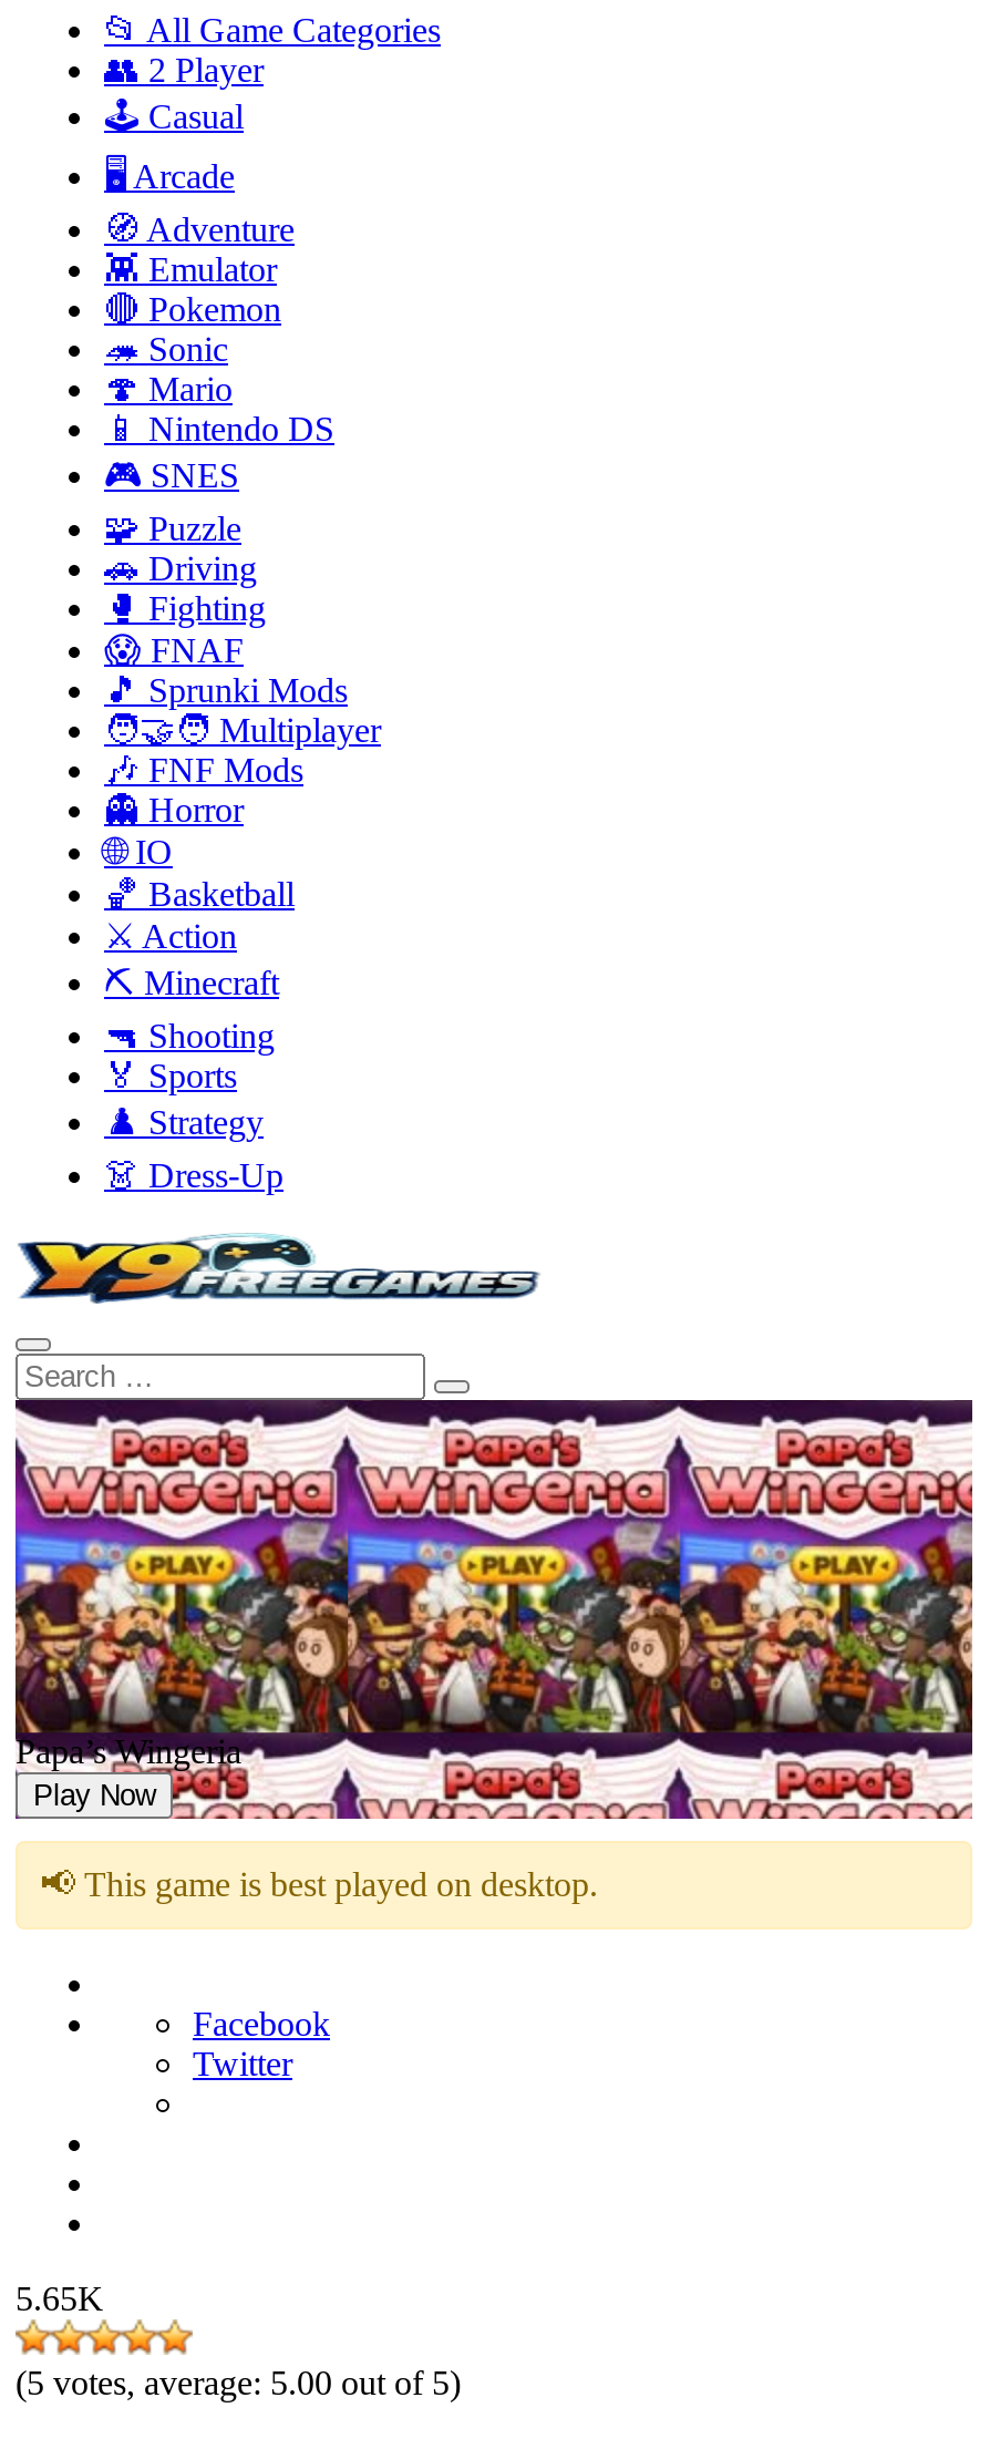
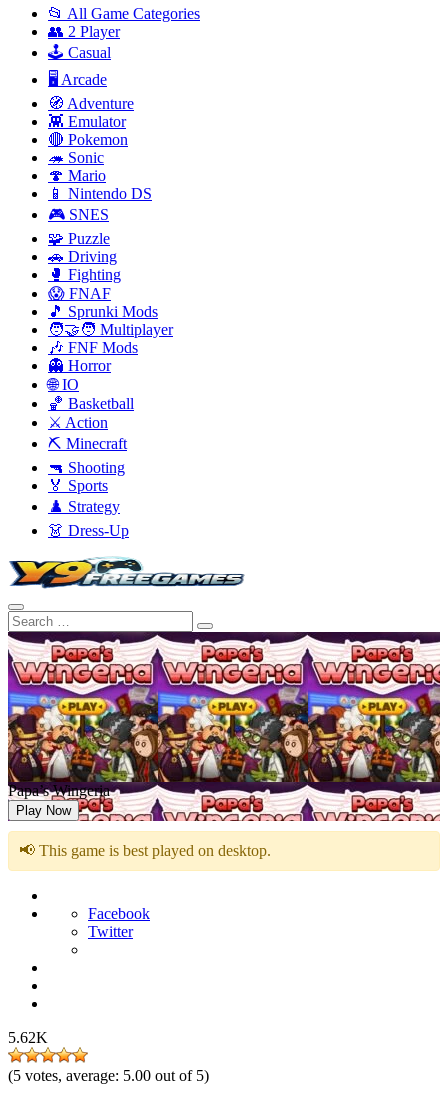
[16,2280,104,2317] 5.65K -> [8,1029,48,1046] 5.62K

